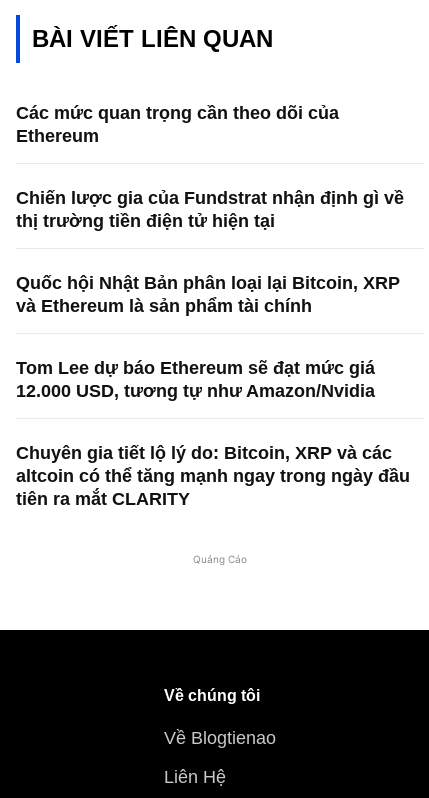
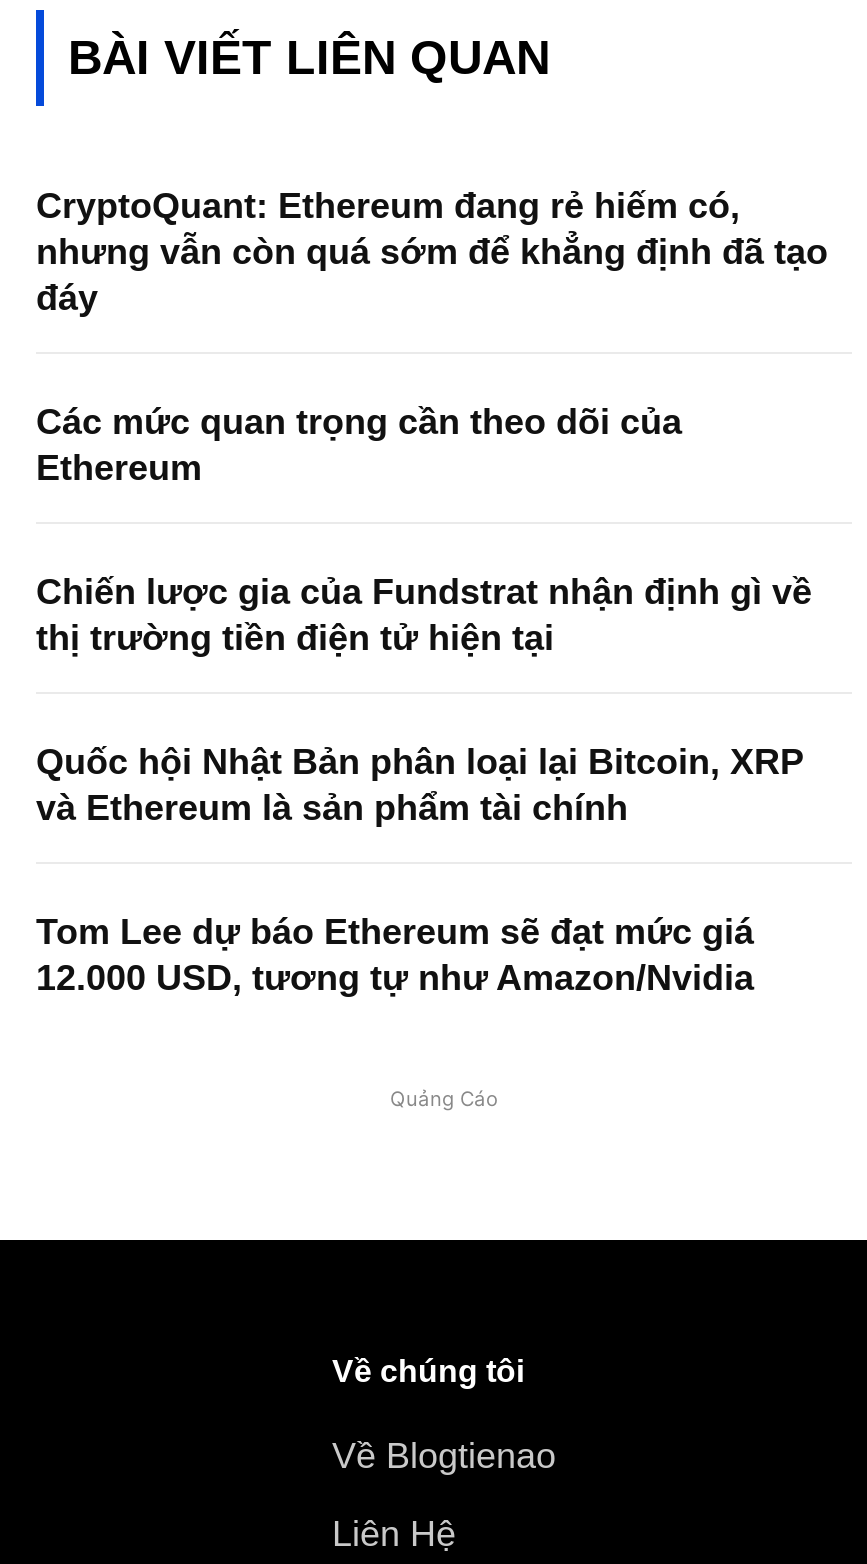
none -> [36,186,828,318] CryptoQuant: Ethereum đang rẻ hiếm có, | nhưng vẫn còn quá sớm để khẳng định đã tạo | đáy
moved [16,103,404,401] -> [36,402,812,998]: Các mức quan trọng cần theo dõi của | Ethereum | Chiến lược gia của Fundstrat nhận định gì về | thị trường tiền điện tử hiện tại | Quốc hội Nhật Bản phân loại lại Bitcoin, XRP | và Ethereum là sản phẩm tài chính | Tom Lee dự báo Ethereum sẽ đạt mức giá | 12.000 USD, tương tự như Amazon/Nvidia
[16,443,410,509] Chuyên gia tiết lộ lý do: Bitcoin, XRP và các | altcoin có thể tăng mạnh ngay trong ngày đầu | tiên ra mắt CLARITY -> none

